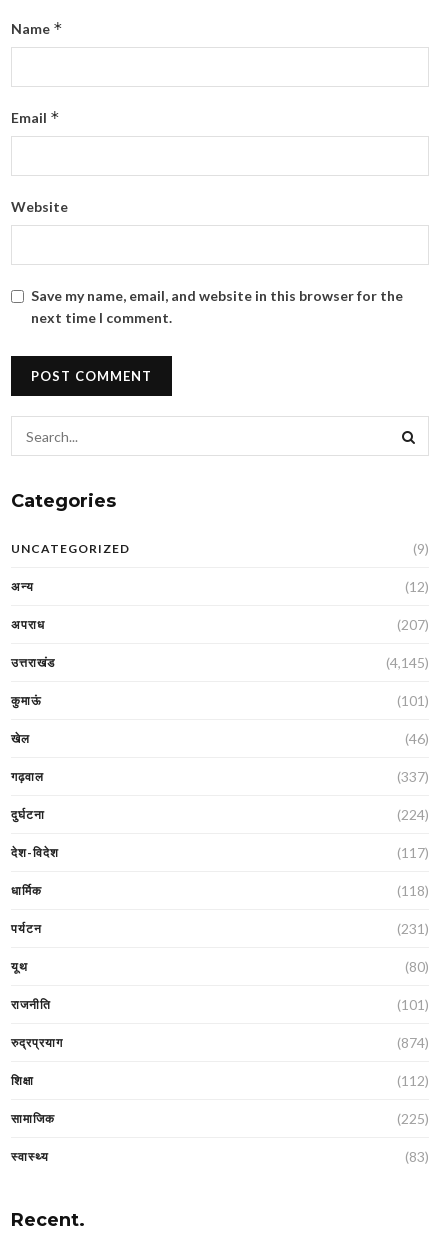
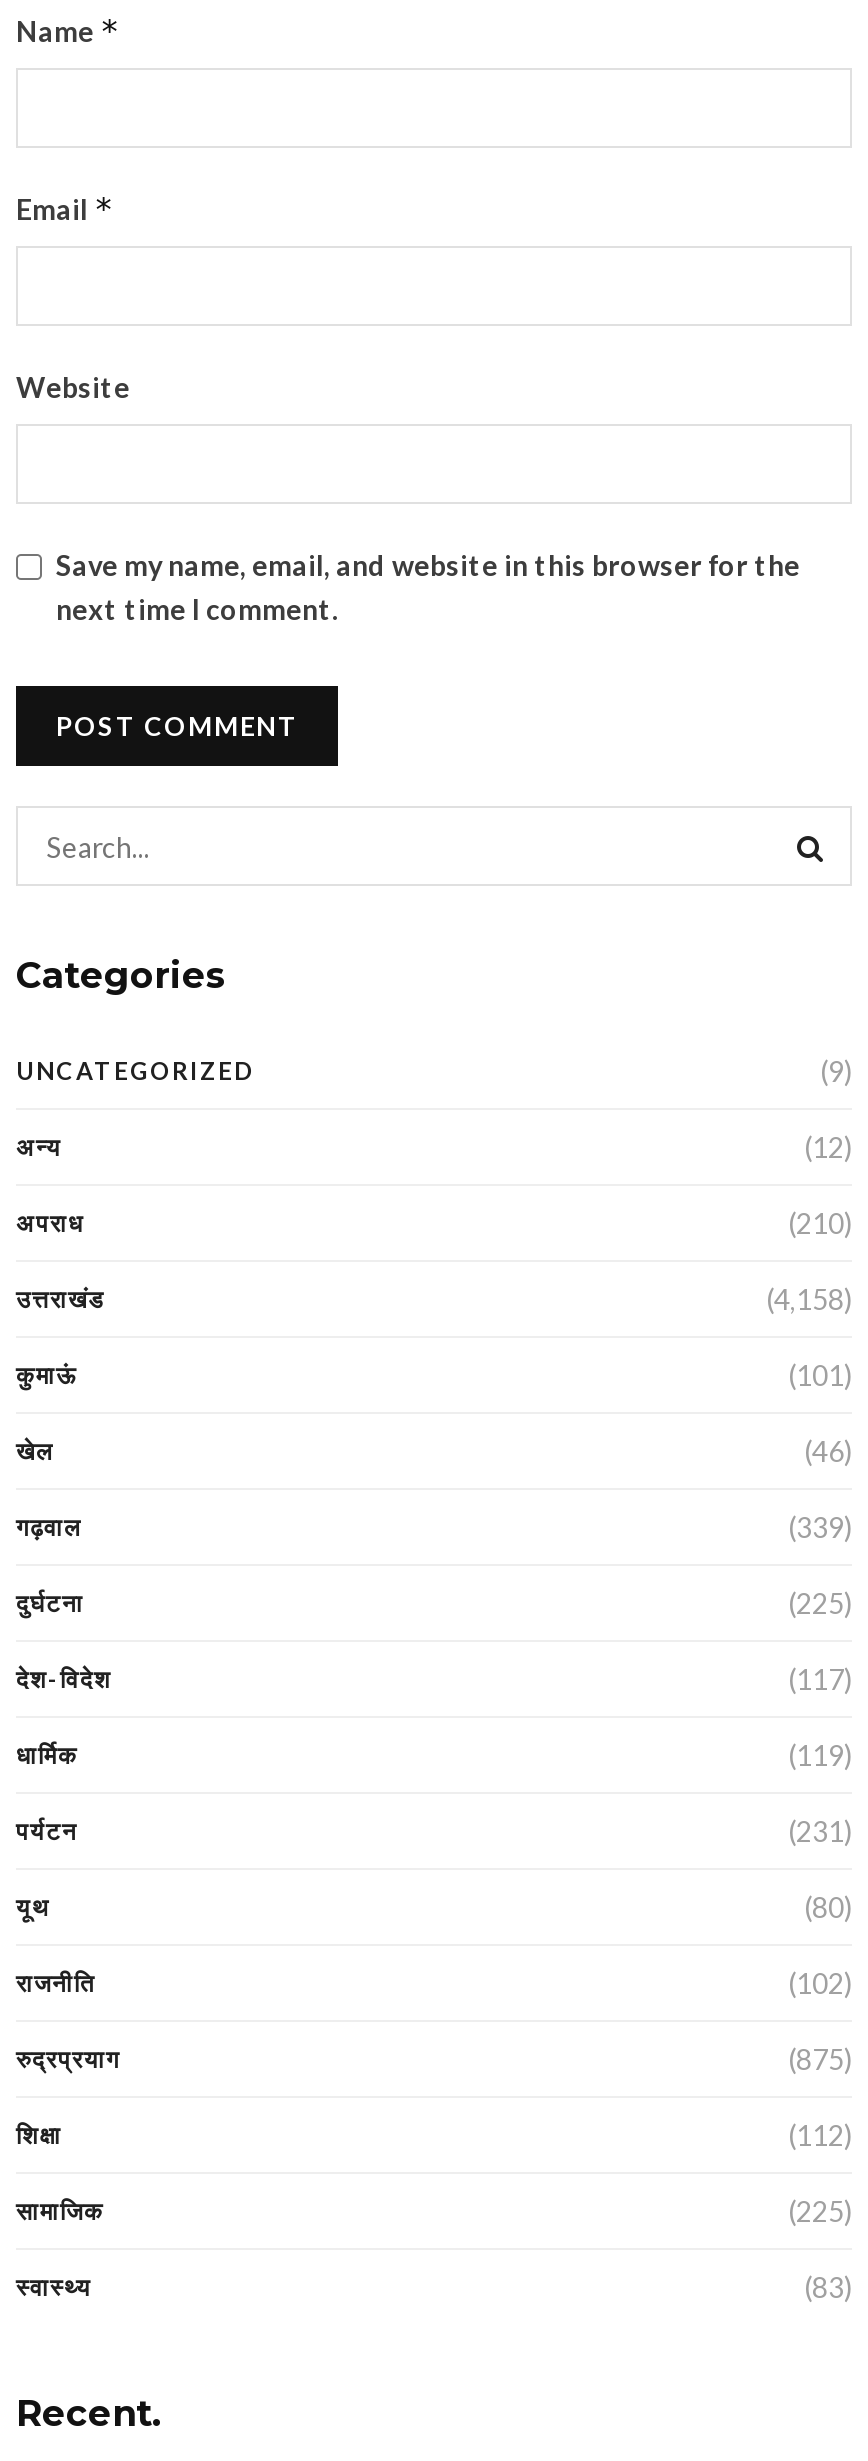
[397,616,429,633] (207) -> [788,1206,852,1240] (210)
[386,654,429,671] (4,145) -> [766,1282,852,1316] (4,158)
[397,768,429,785] (337) -> [788,1510,852,1544] (339)
[397,806,429,823] (224) -> [788,1586,852,1620] (225)
[397,882,429,899] (118) -> [788,1738,852,1772] (119)
[397,996,429,1013] (101) -> [788,1966,852,2000] (102)
[397,1034,429,1051] (874) -> [788,2042,852,2076] (875)

